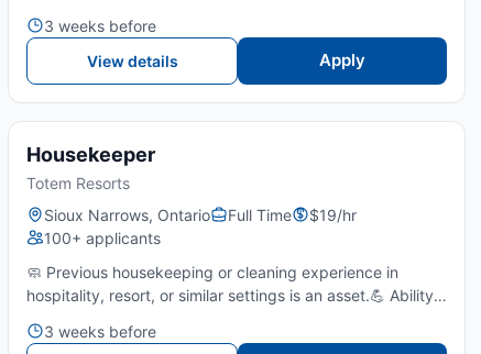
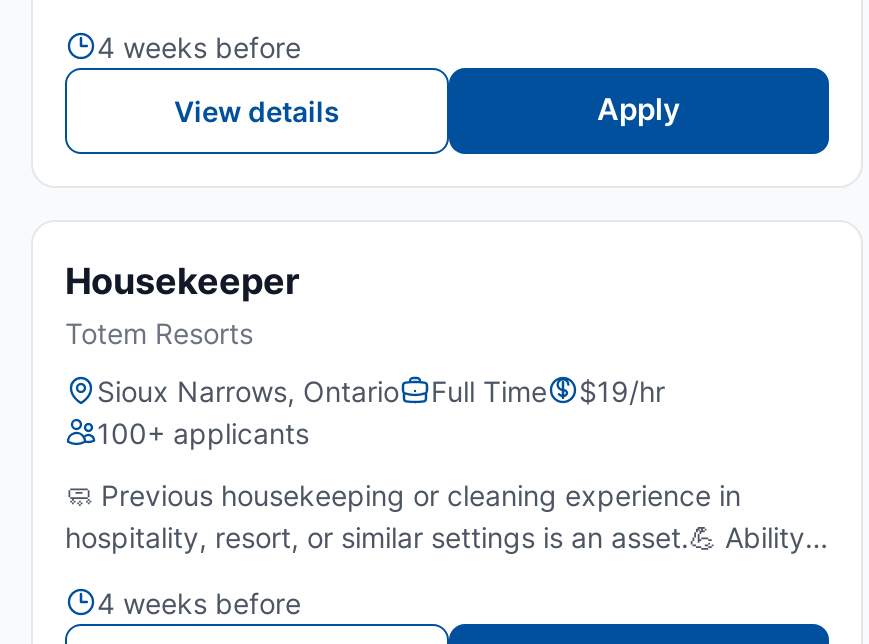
[44,16,156,35] 3 weeks before -> [97,30,301,64] 4 weeks before
[44,322,156,341] 3 weeks before -> [97,586,301,620] 4 weeks before

